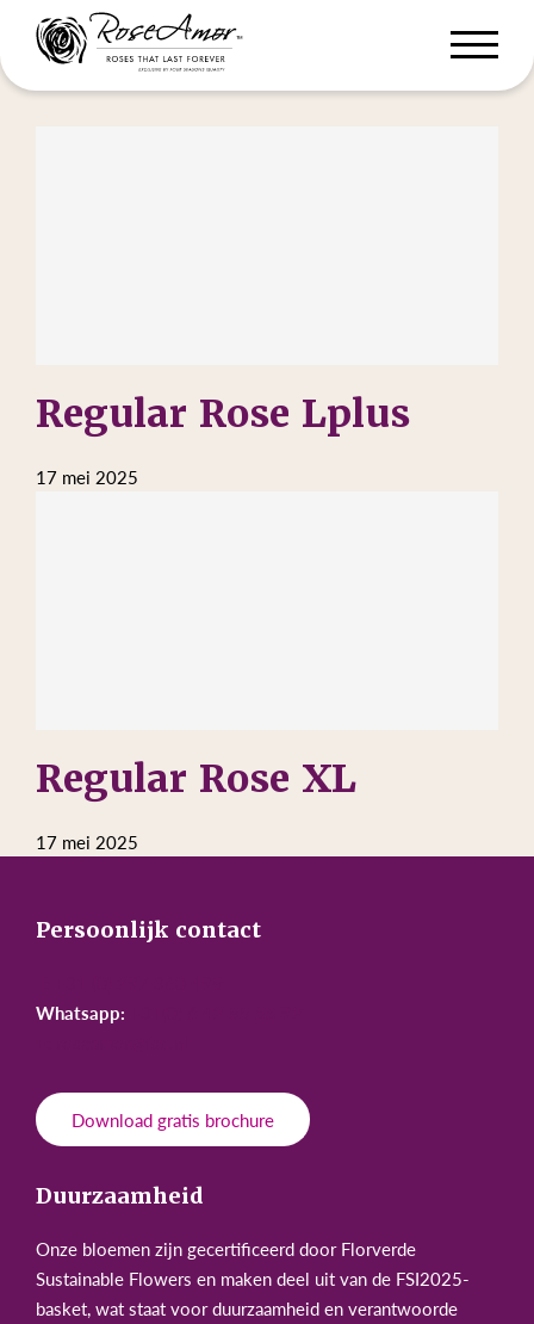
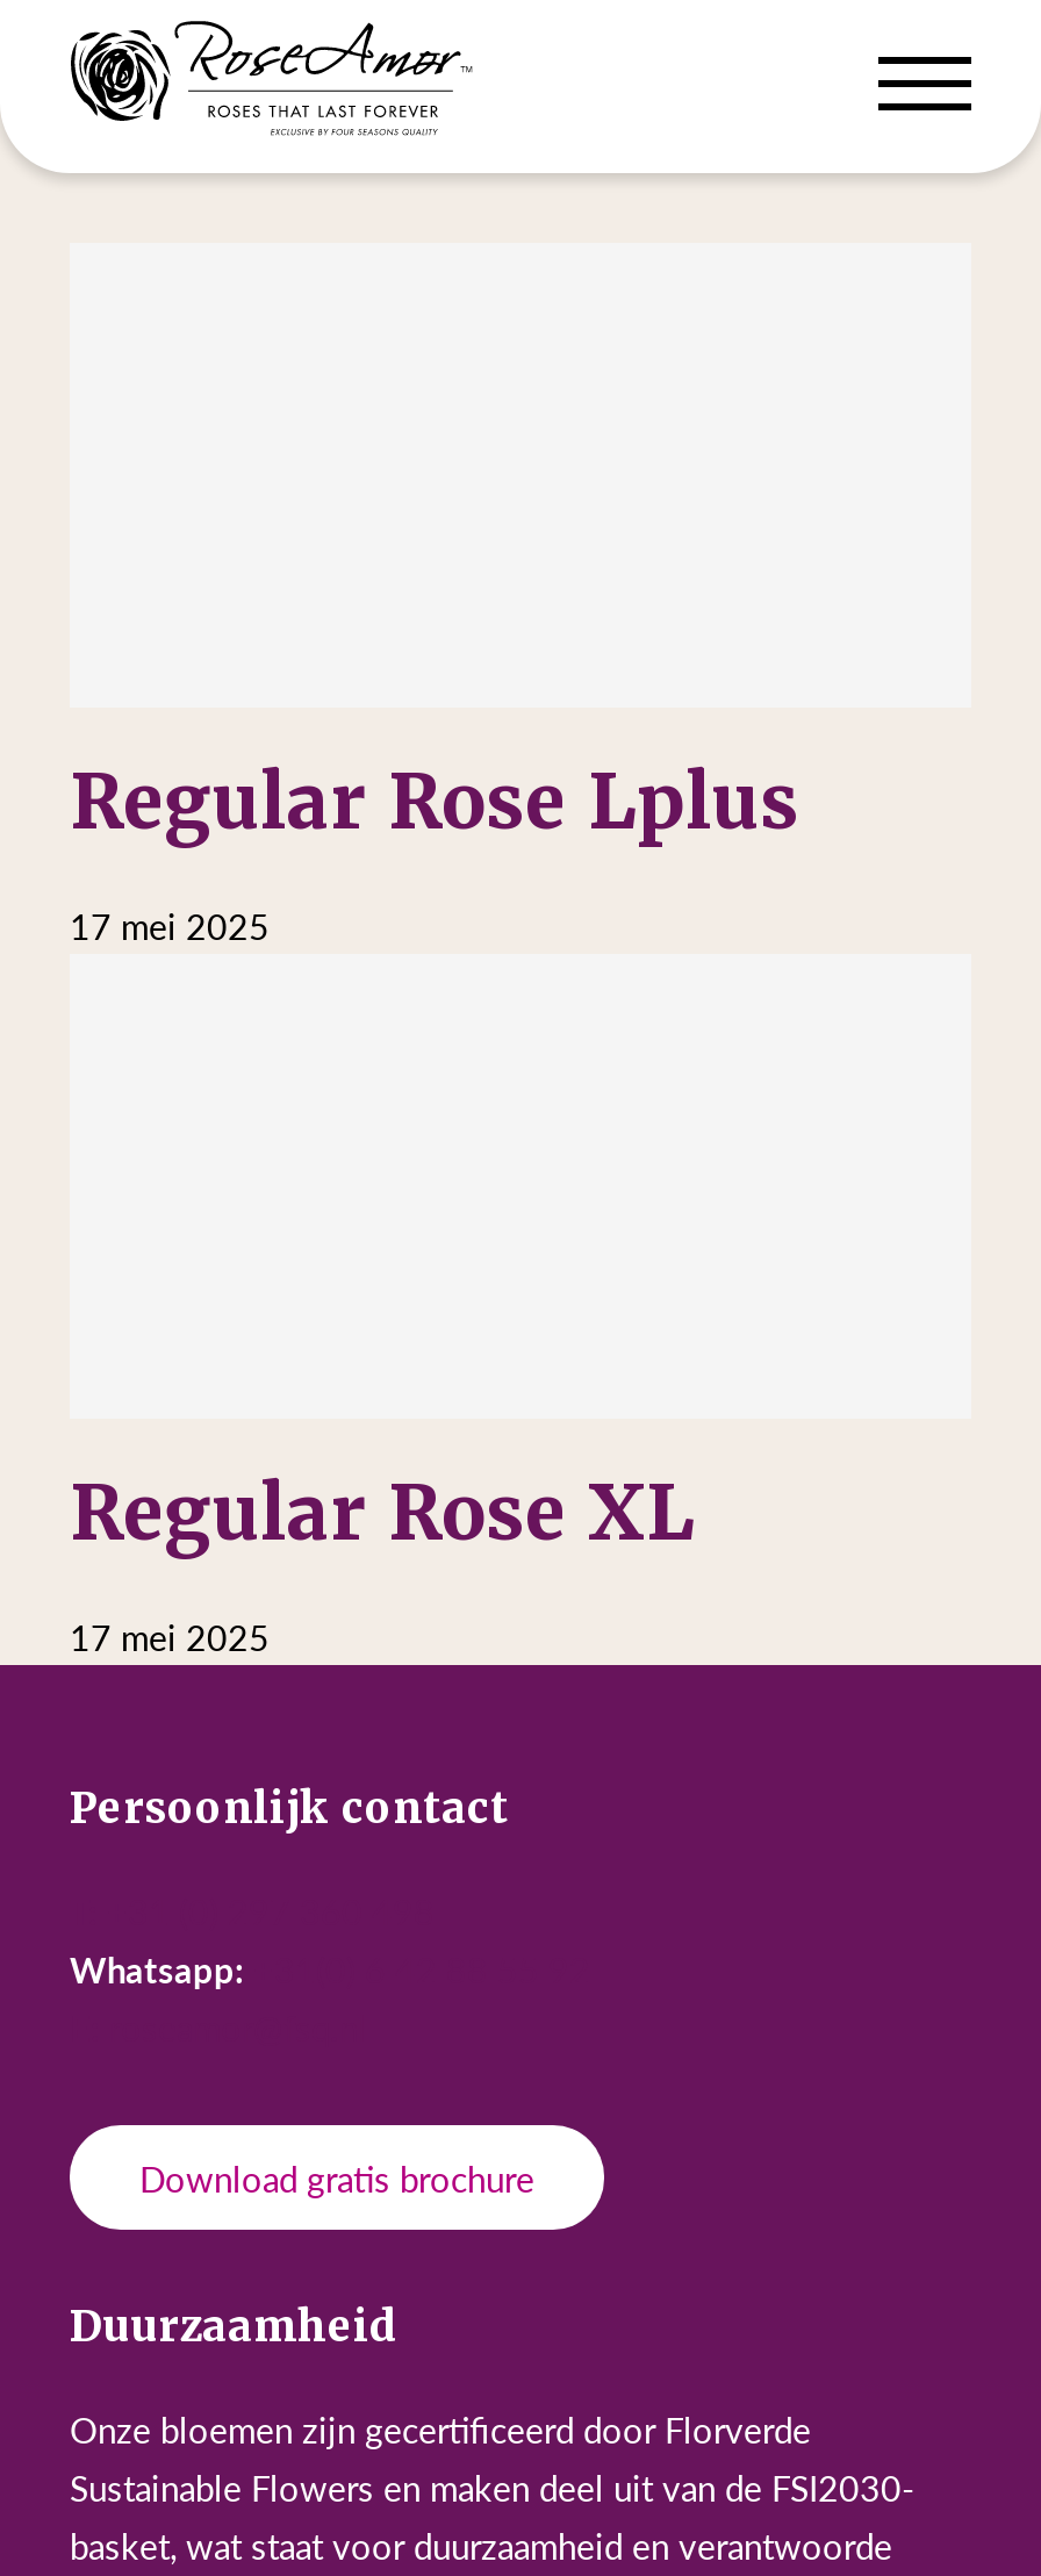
[36,1266,470,1291] Sustainable Flowers en maken deel uit van de FSI2025- -> [70,2463,916,2512] Sustainable Flowers en maken deel uit van de FSI2030-

